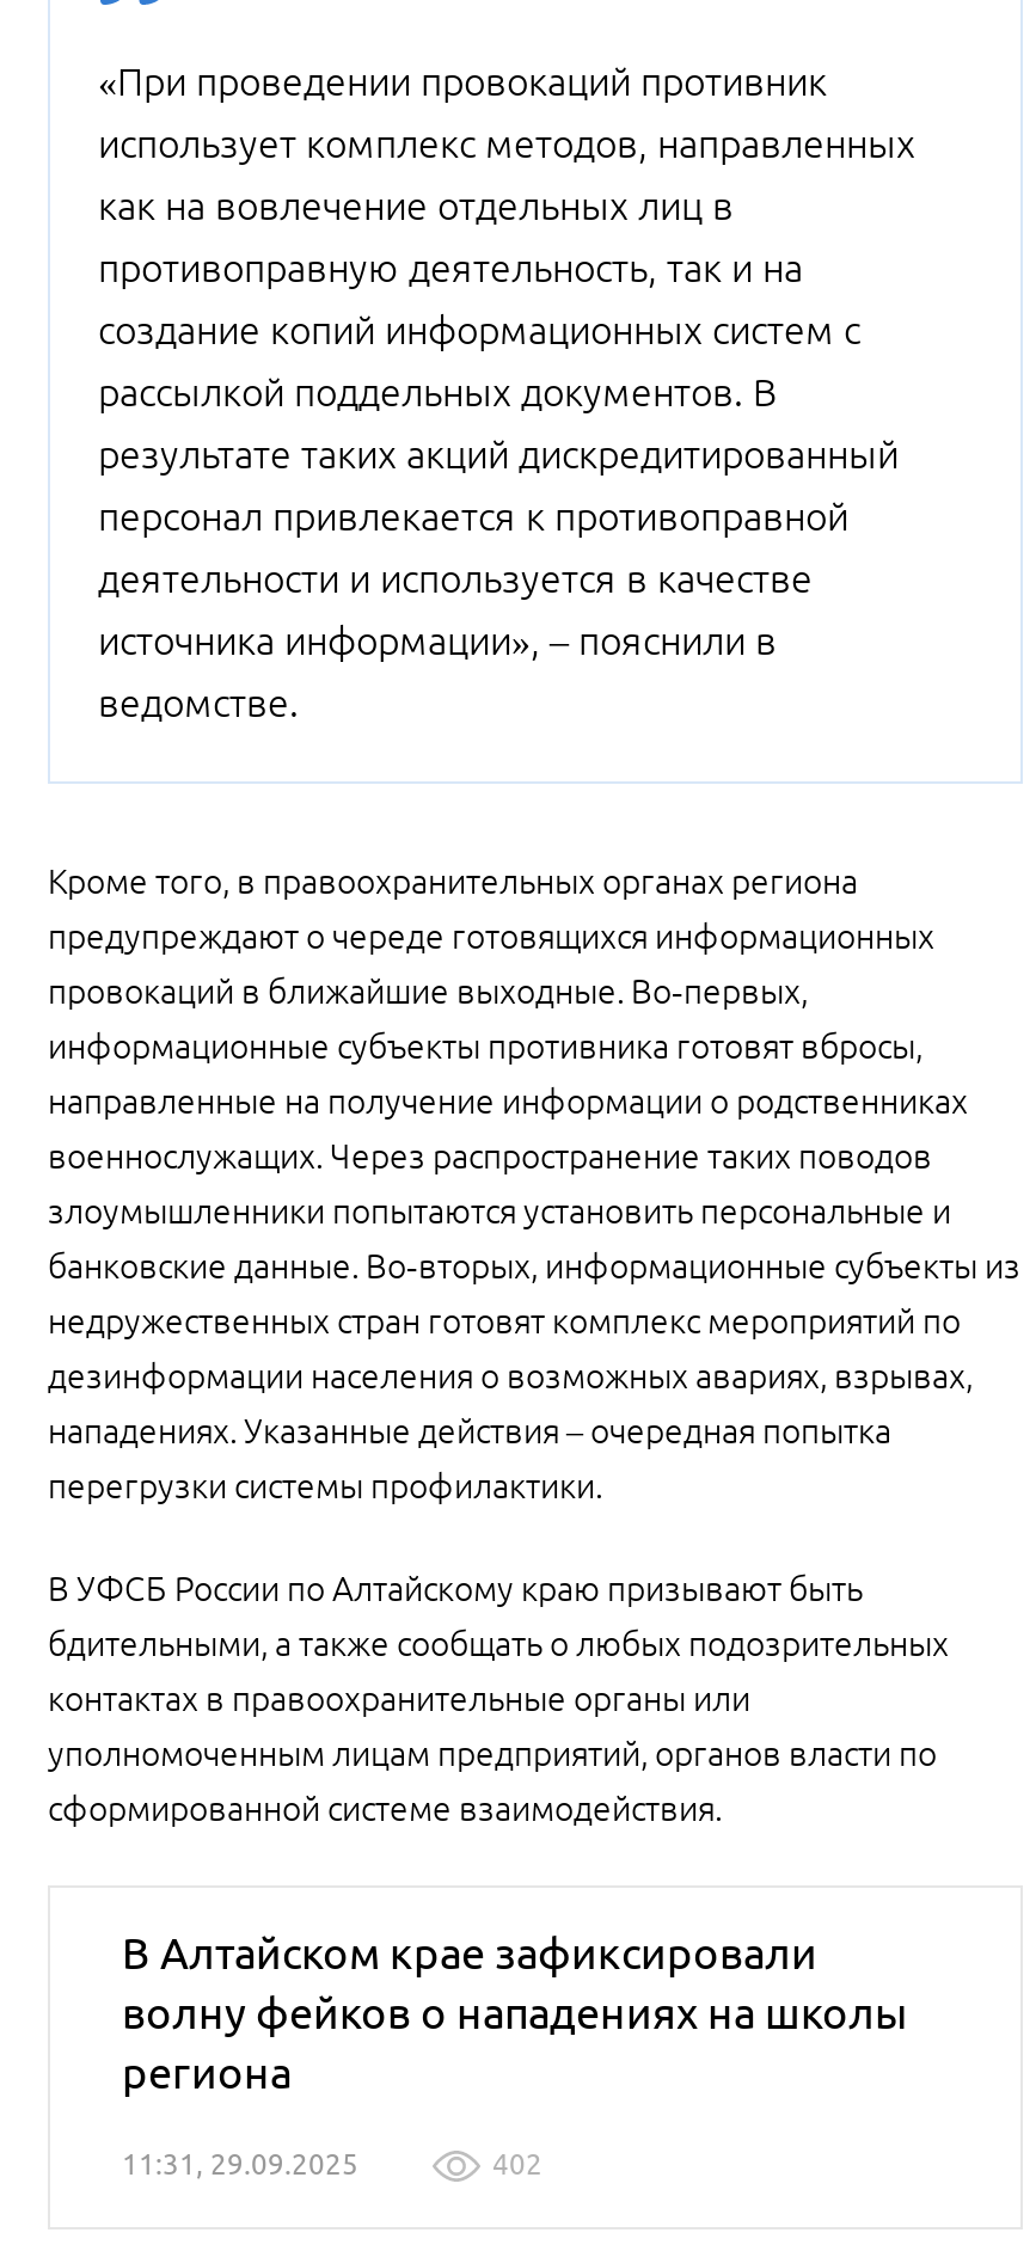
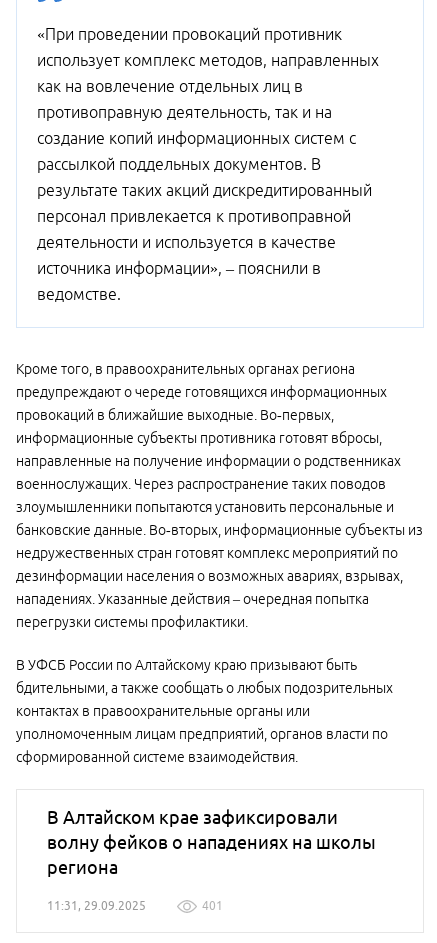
[492,2148,542,2179] 402 -> [202,899,223,912] 401

